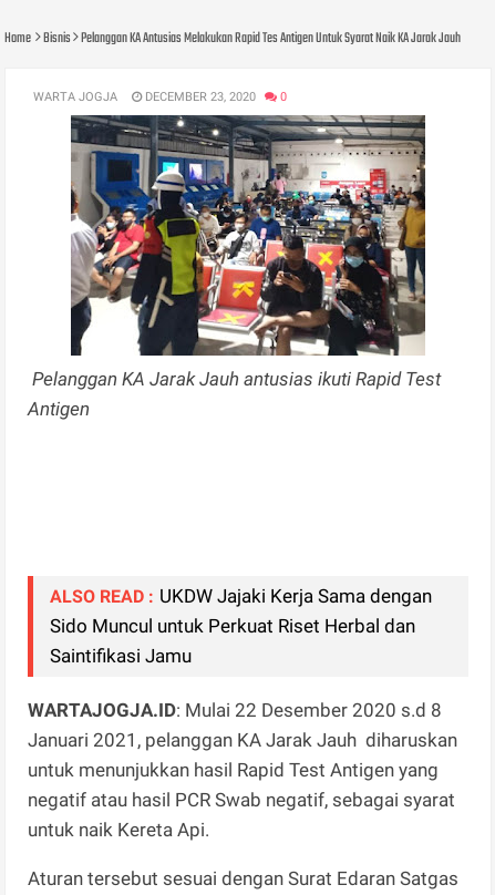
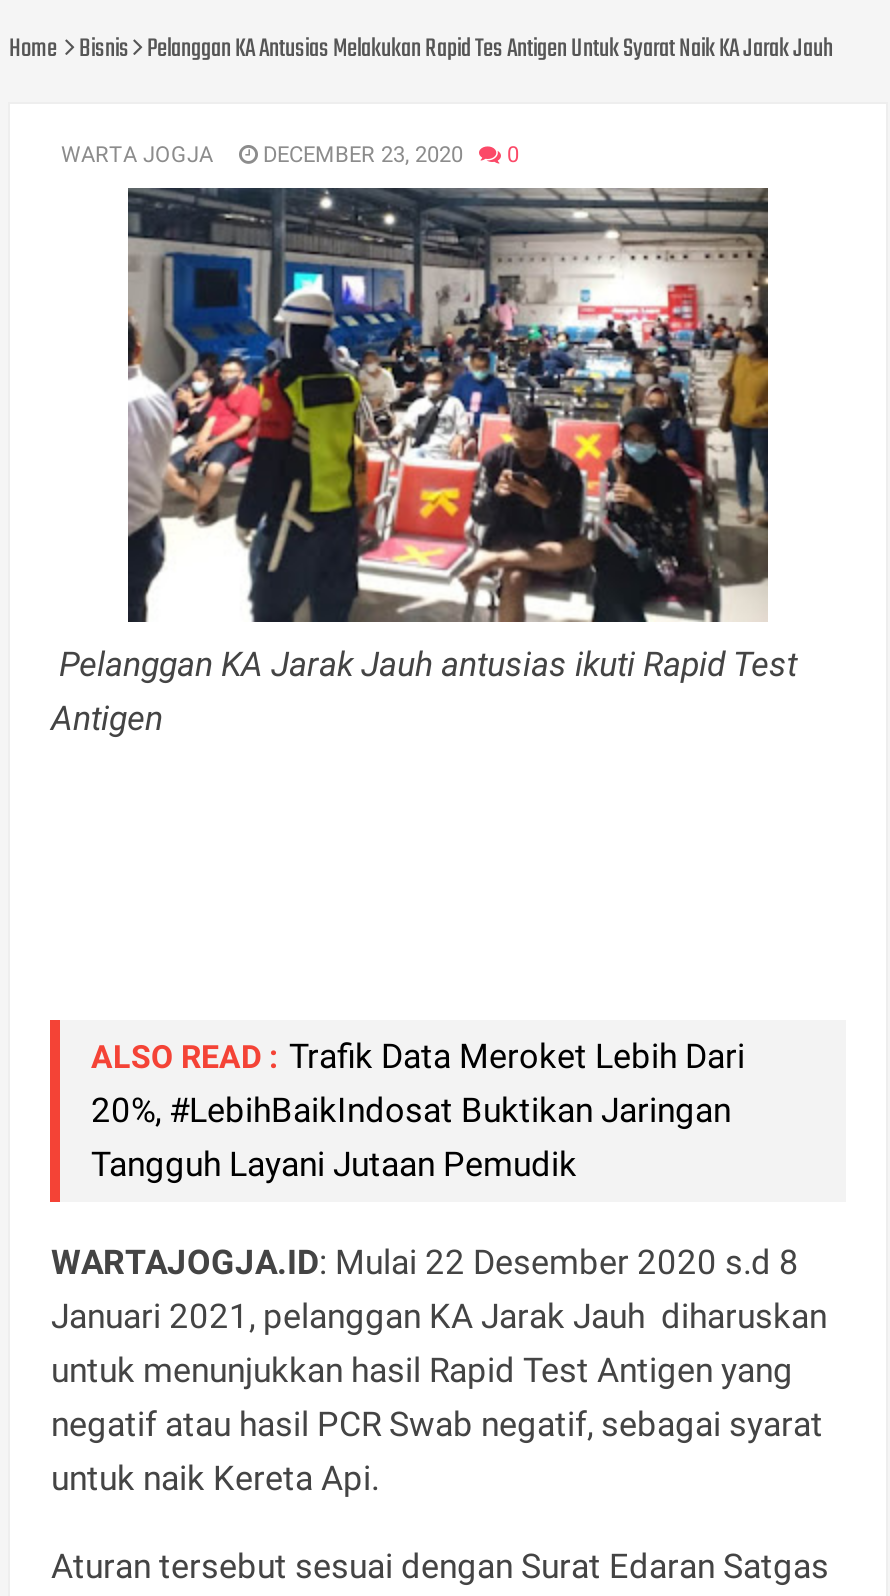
[50,585,432,667] ALSO READ : UKDW Jajaki Kerja Sama dengan | Sido Muncul untuk Perkuat Riset Herbal dan | Saintifikasi Jamu -> [91,1036,745,1184] ALSO READ : Trafik Data Meroket Lebih Dari | 20%, #LebihBaikIndosat Buktikan Jaringan | Tangguh Layani Jutaan Pemudik

